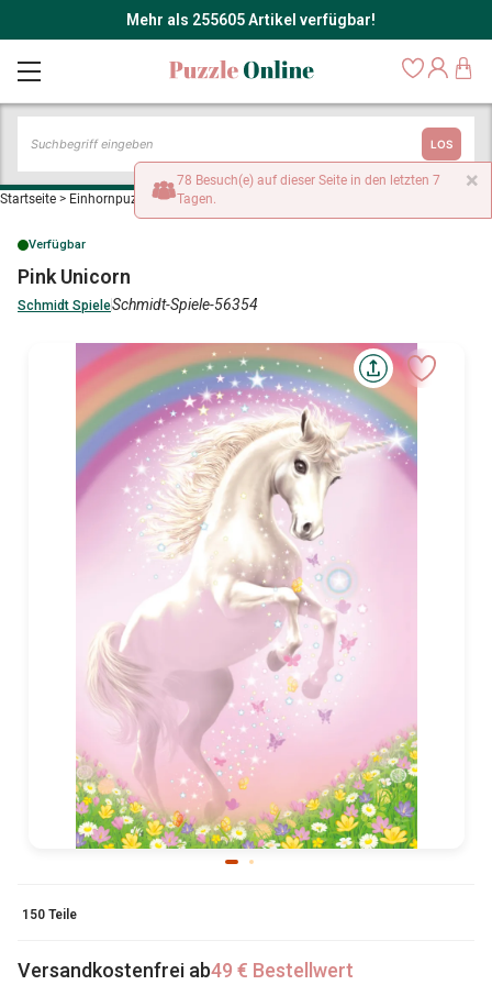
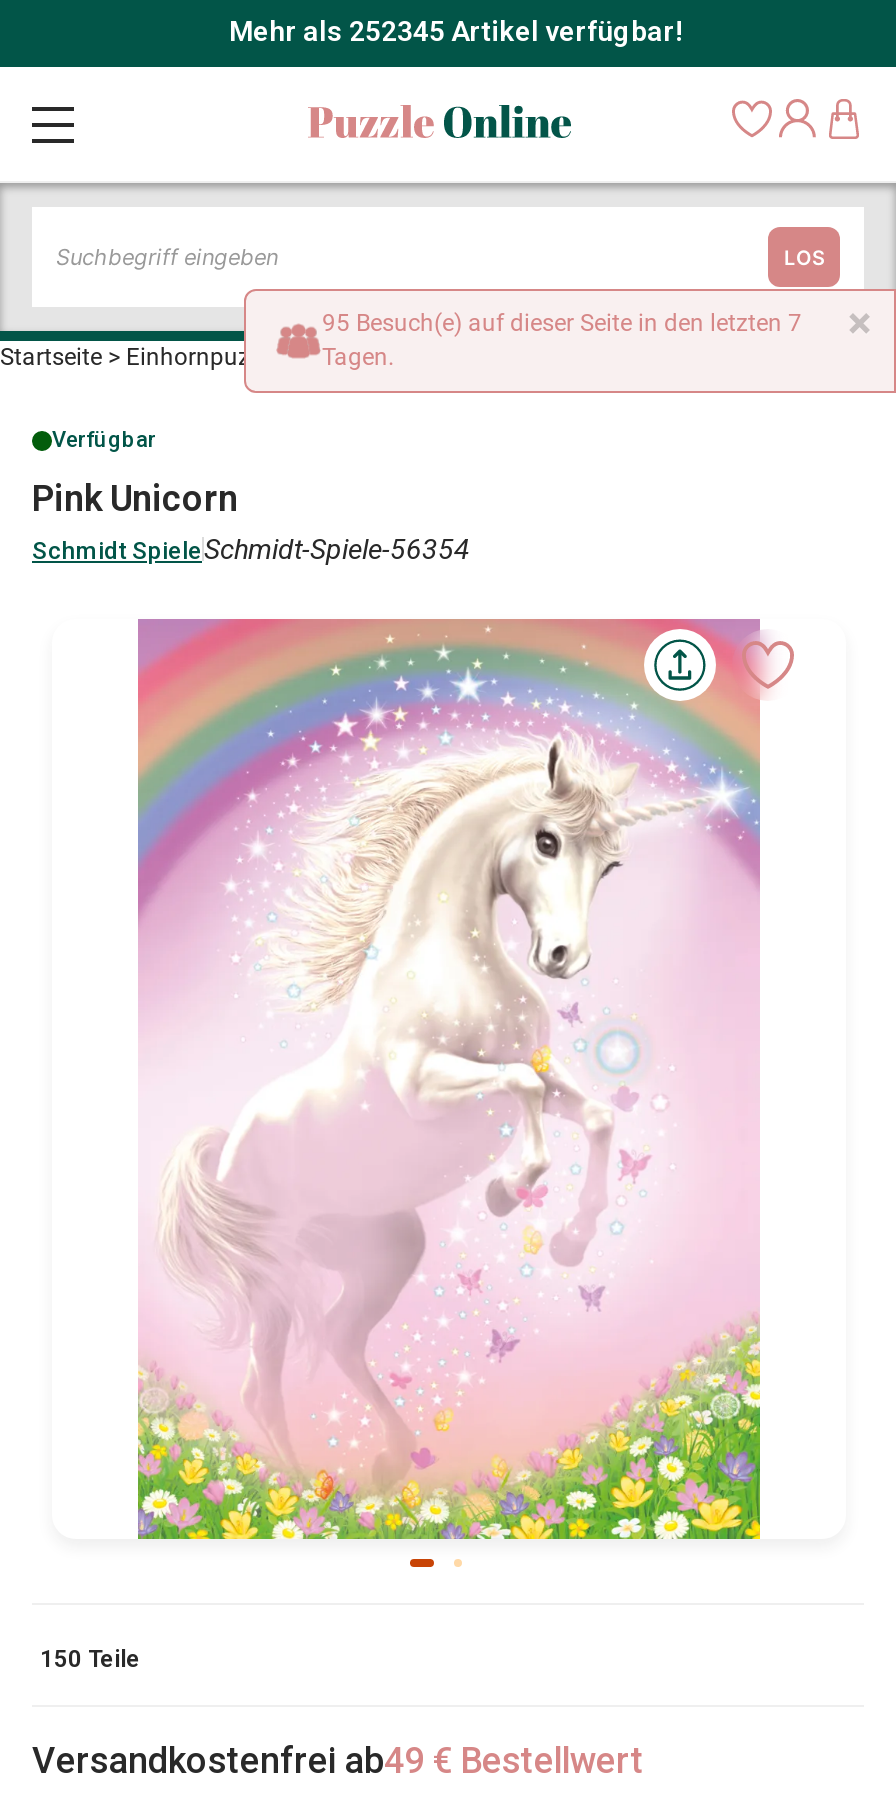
[126,11,375,29] Mehr als 255605 Artikel verfügbar! -> [229,15,683,47] Mehr als 252345 Artikel verfügbar!
[177,173,440,188] 78 Besuch(e) auf dieser Seite in den letzten 7 -> [322,309,802,337] 95 Besuch(e) auf dieser Seite in den letzten 7

